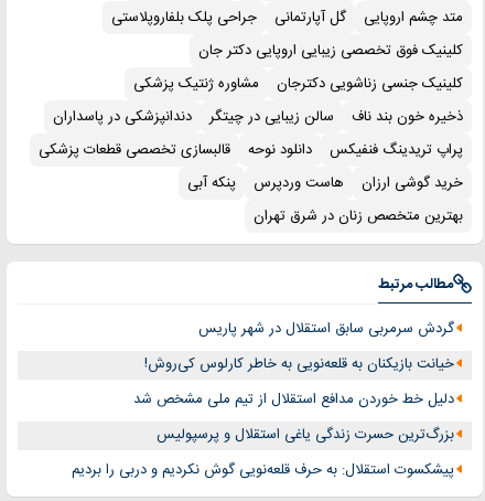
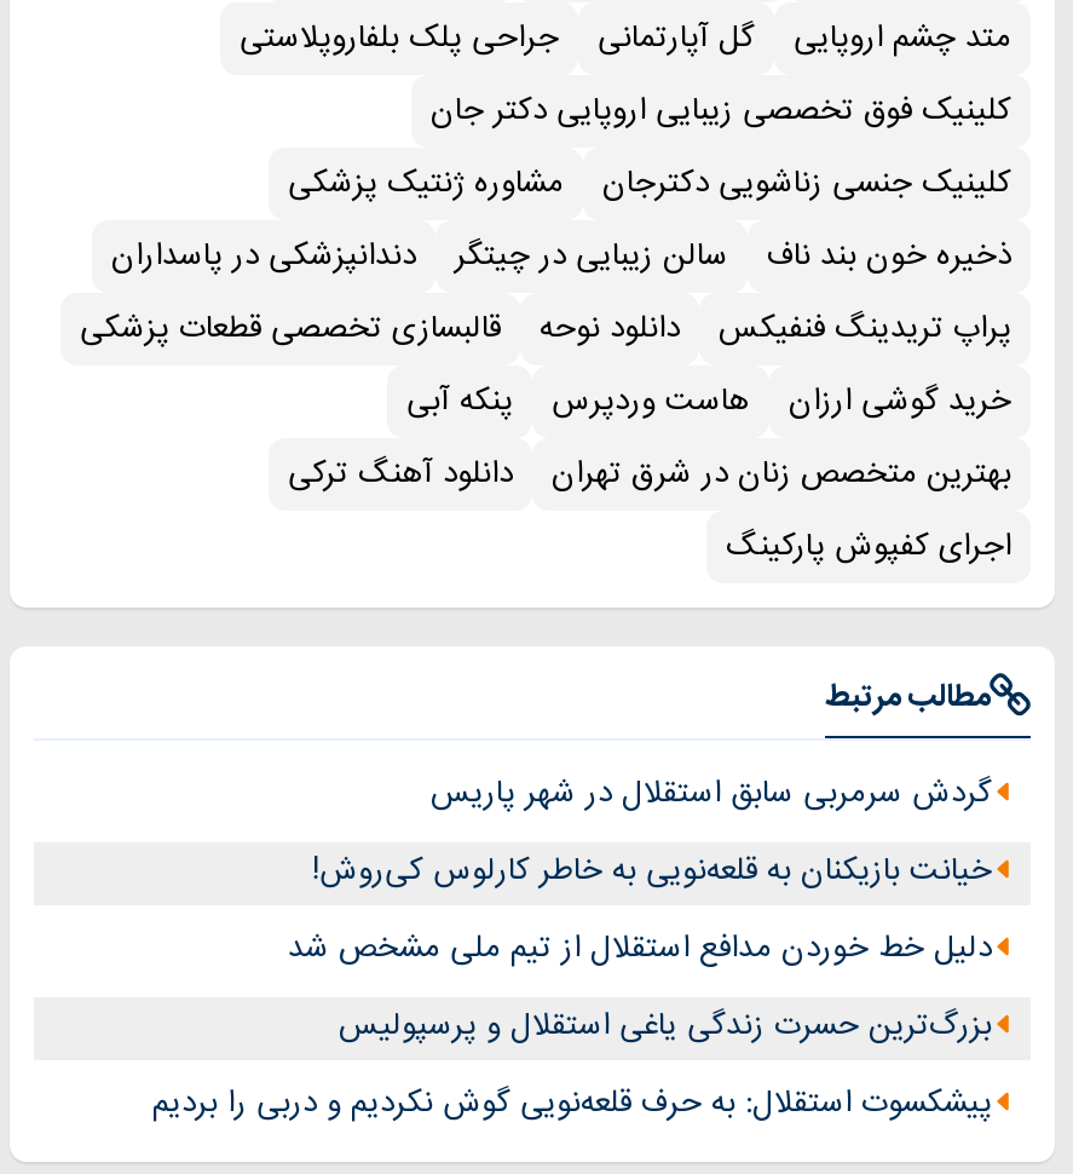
none -> [288,447,1011,573] دانلود آهنگ ترکی | اجرای کفپوش پارکینگ

